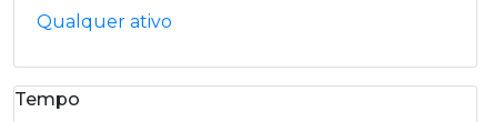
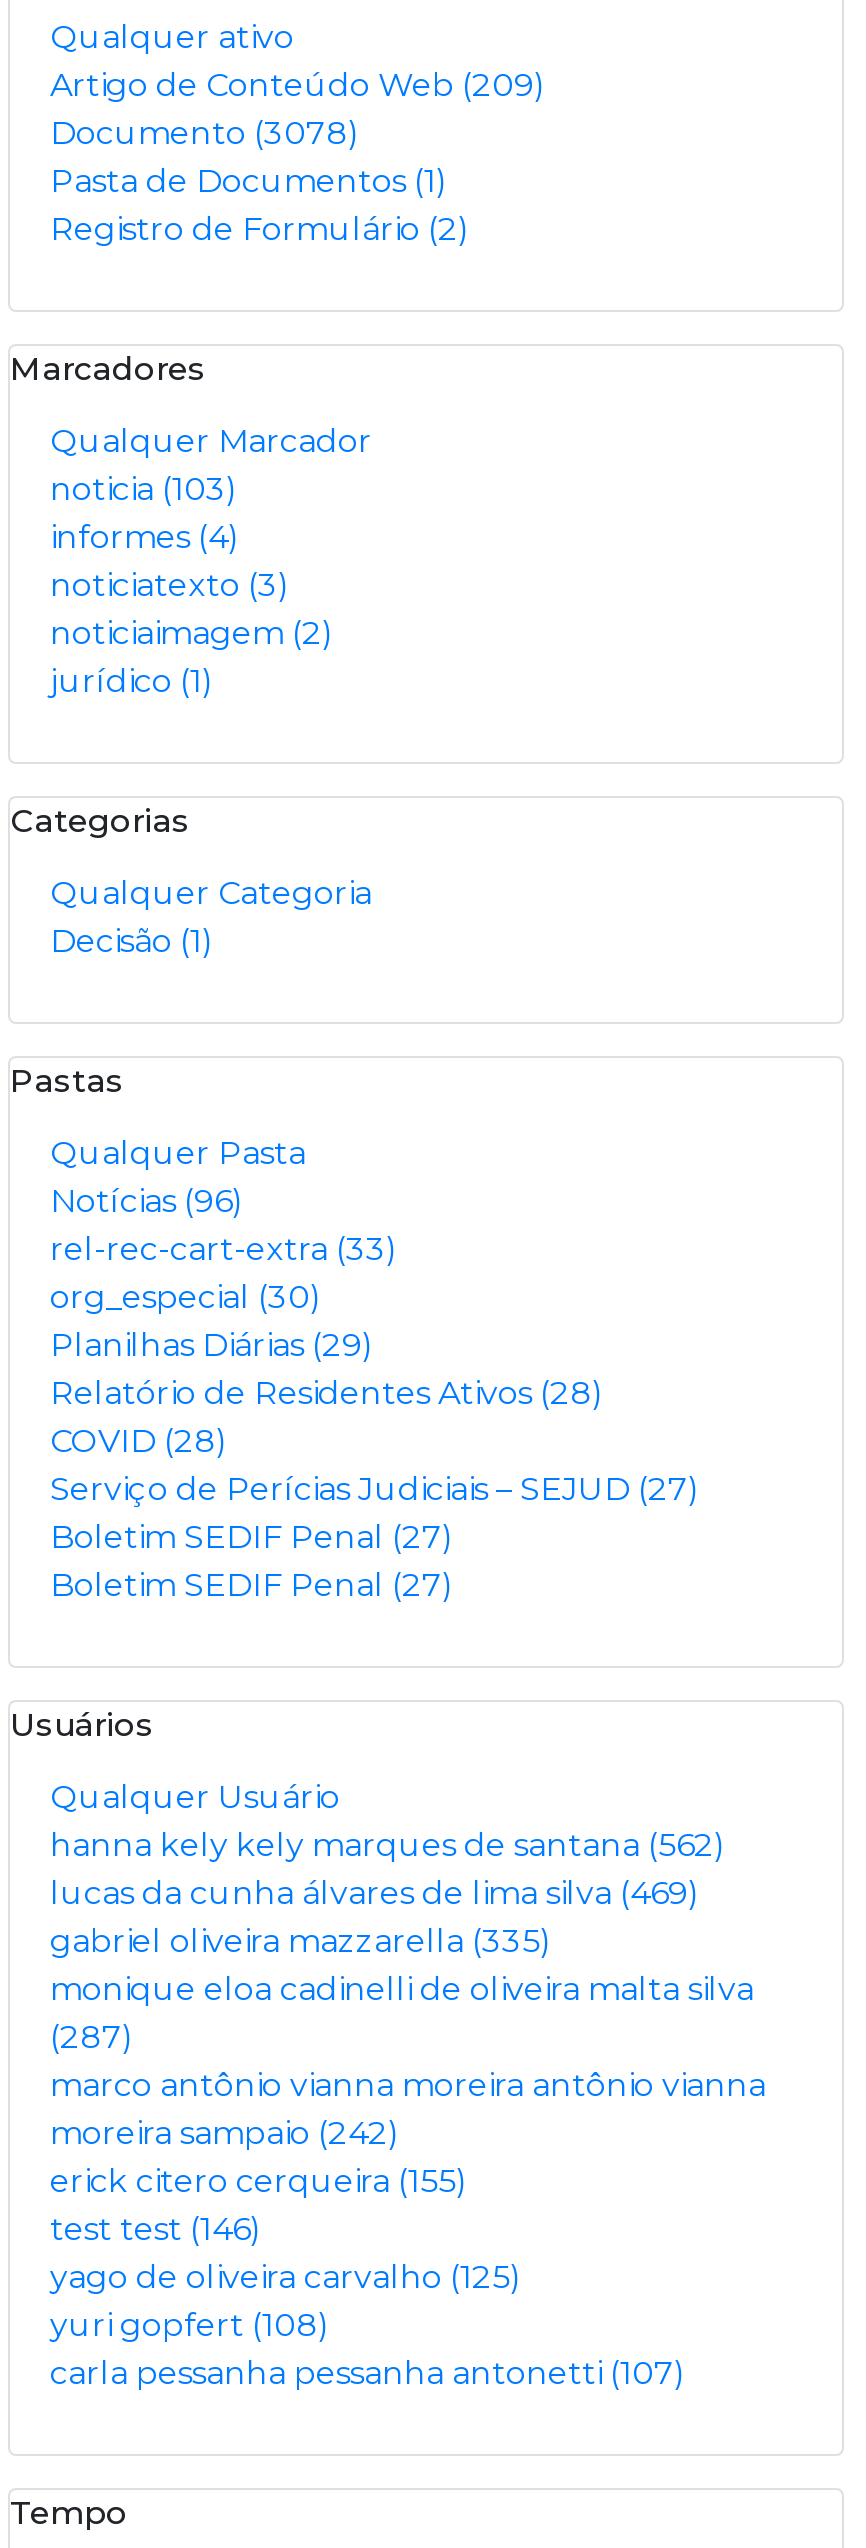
none -> [10,350,372,700] Marcadores | Qualquer Marcador | noticia (103) | informes (4) | noticiatexto (3) | noticiaimagem (2) | jurídico (1)
none -> [10,802,372,960] Categorias | Qualquer Categoria | Decisão (1)
none -> [10,1062,700,1604] Pastas | Qualquer Pasta | Notícias (96) | rel-rec-cart-extra (33) | org_especial (30) | Planilhas Diárias (29) | Relatório de Residentes Ativos (28) | COVID (28) | Serviço de Perícias Judiciais – SEJUD (27) | Boletim SEDIF Penal (27) | Boletim SEDIF Penal (27)
none -> [10,1706,766,2392] Usuários | Qualquer Usuário | hanna kely kely marques de santana (562) | lucas da cunha álvares de lima silva (469) | gabriel oliveira mazzarella (335) | monique eloa cadinelli de oliveira malta silva | (287) | marco antônio vianna moreira antônio vianna | moreira sampaio (242) | erick citero cerqueira (155) | test test (146) | yago de oliveira carvalho (125) | yuri gopfert (108) | carla pessanha pessanha antonetti (107)
none -> [50,66,546,248] Artigo de Conteúdo Web (209) | Documento (3078) | Pasta de Documentos (1) | Registro de Formulário (2)

